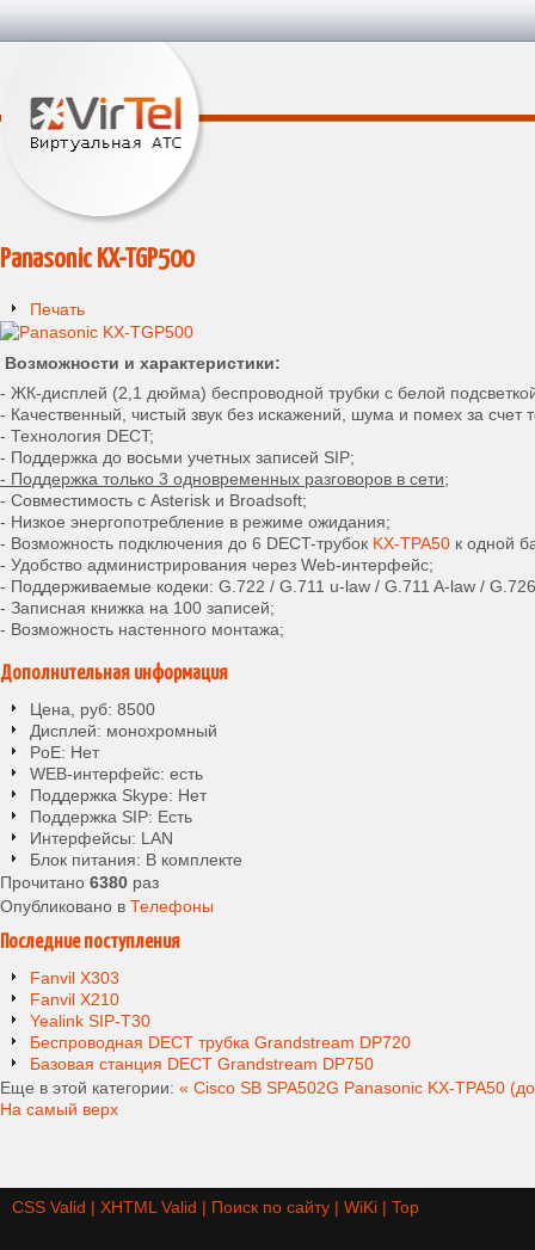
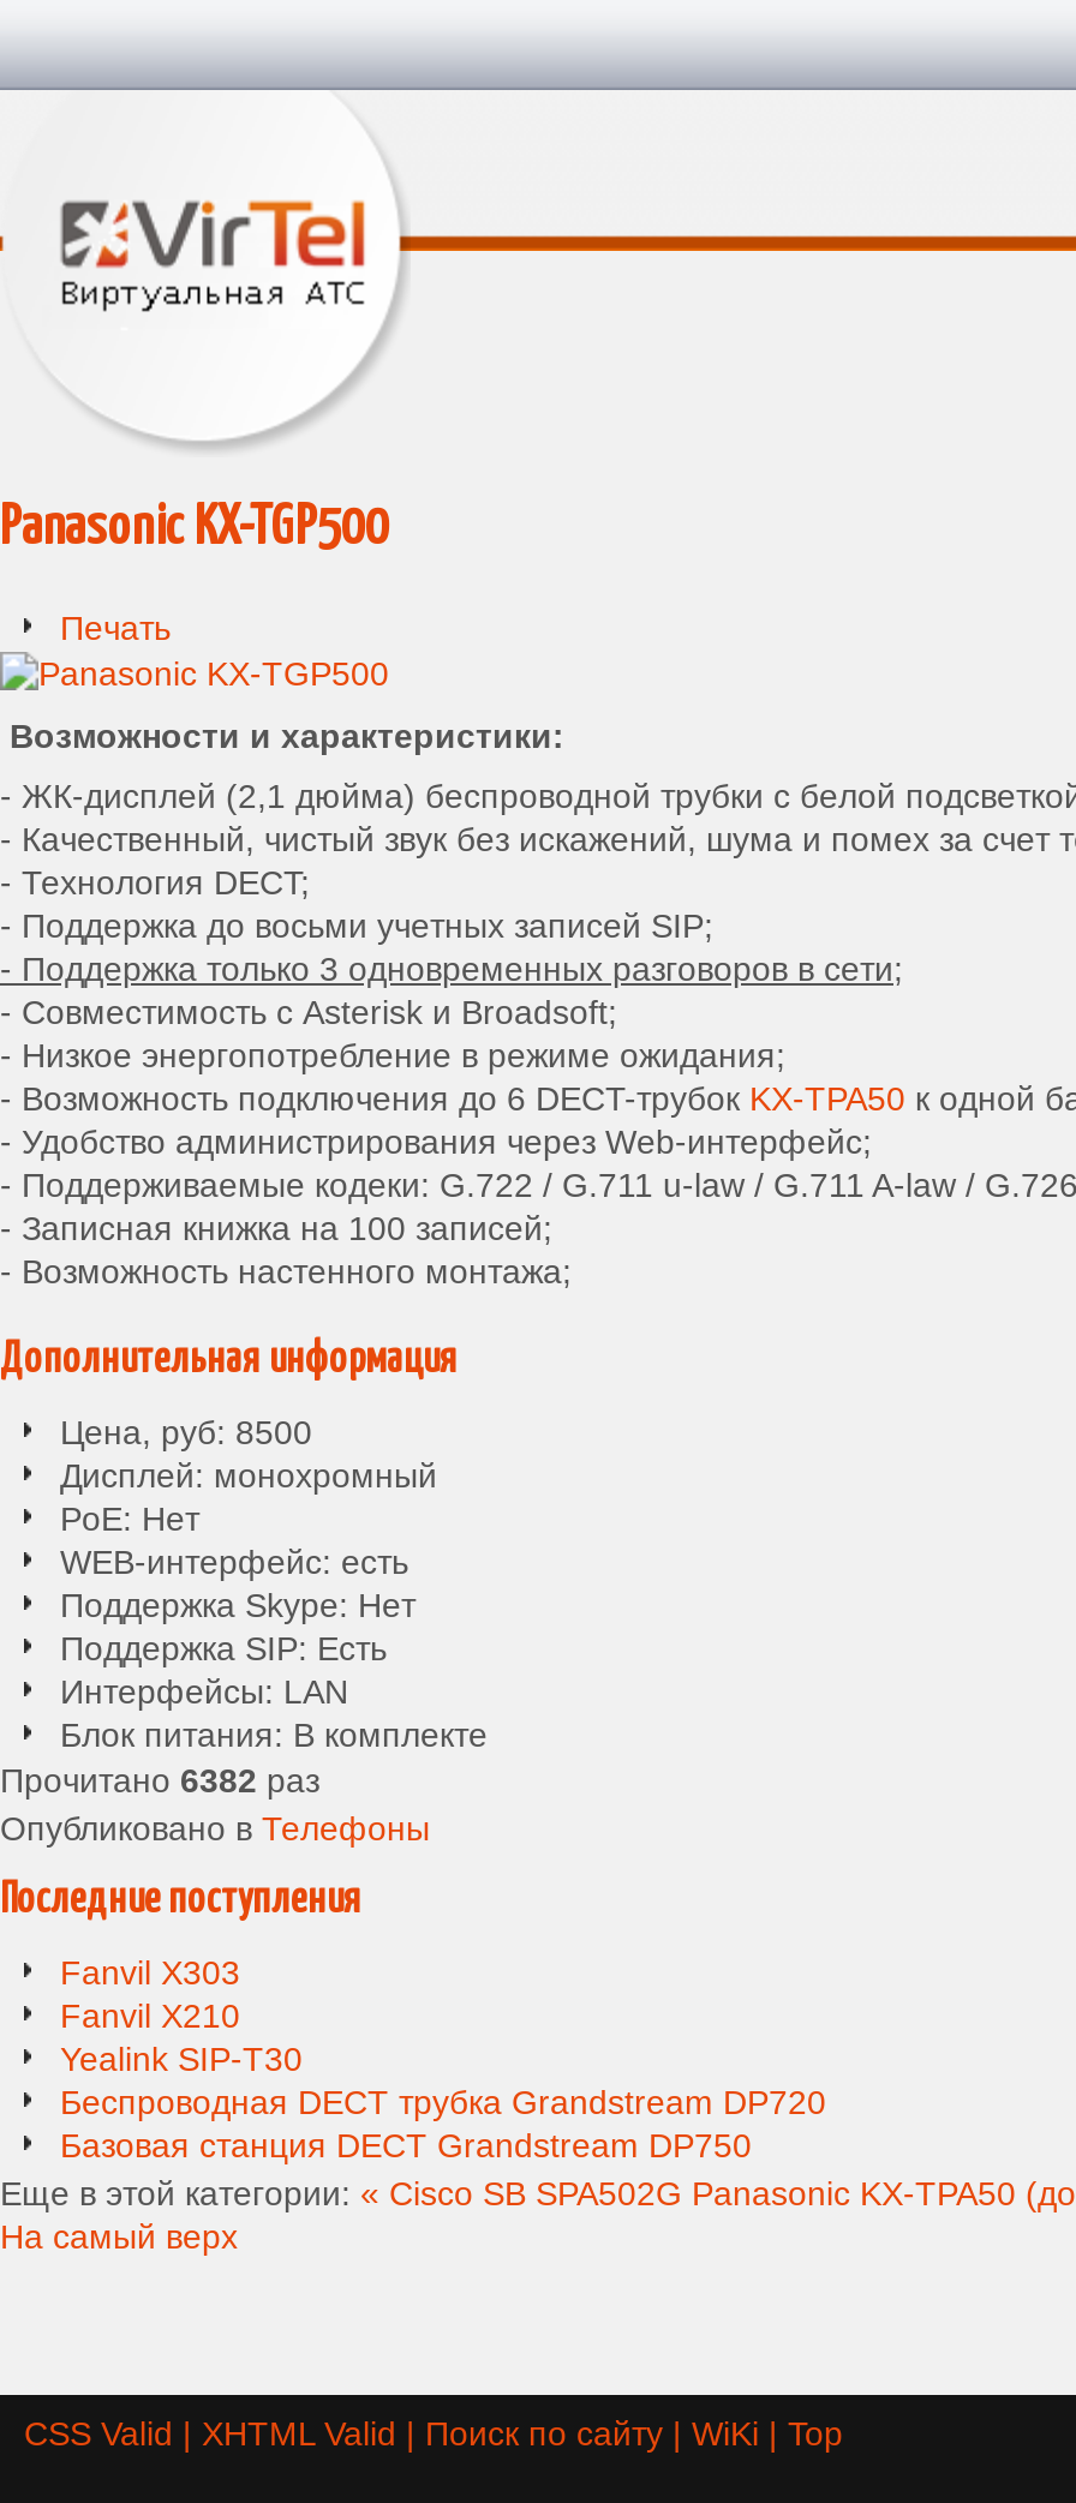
[0,873,159,892] Прочитано 6380 раз -> [0,1761,319,1800] Прочитано 6382 раз

